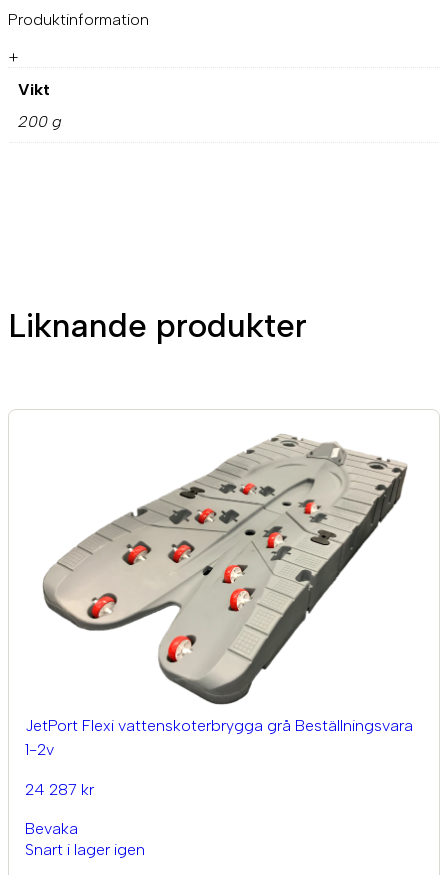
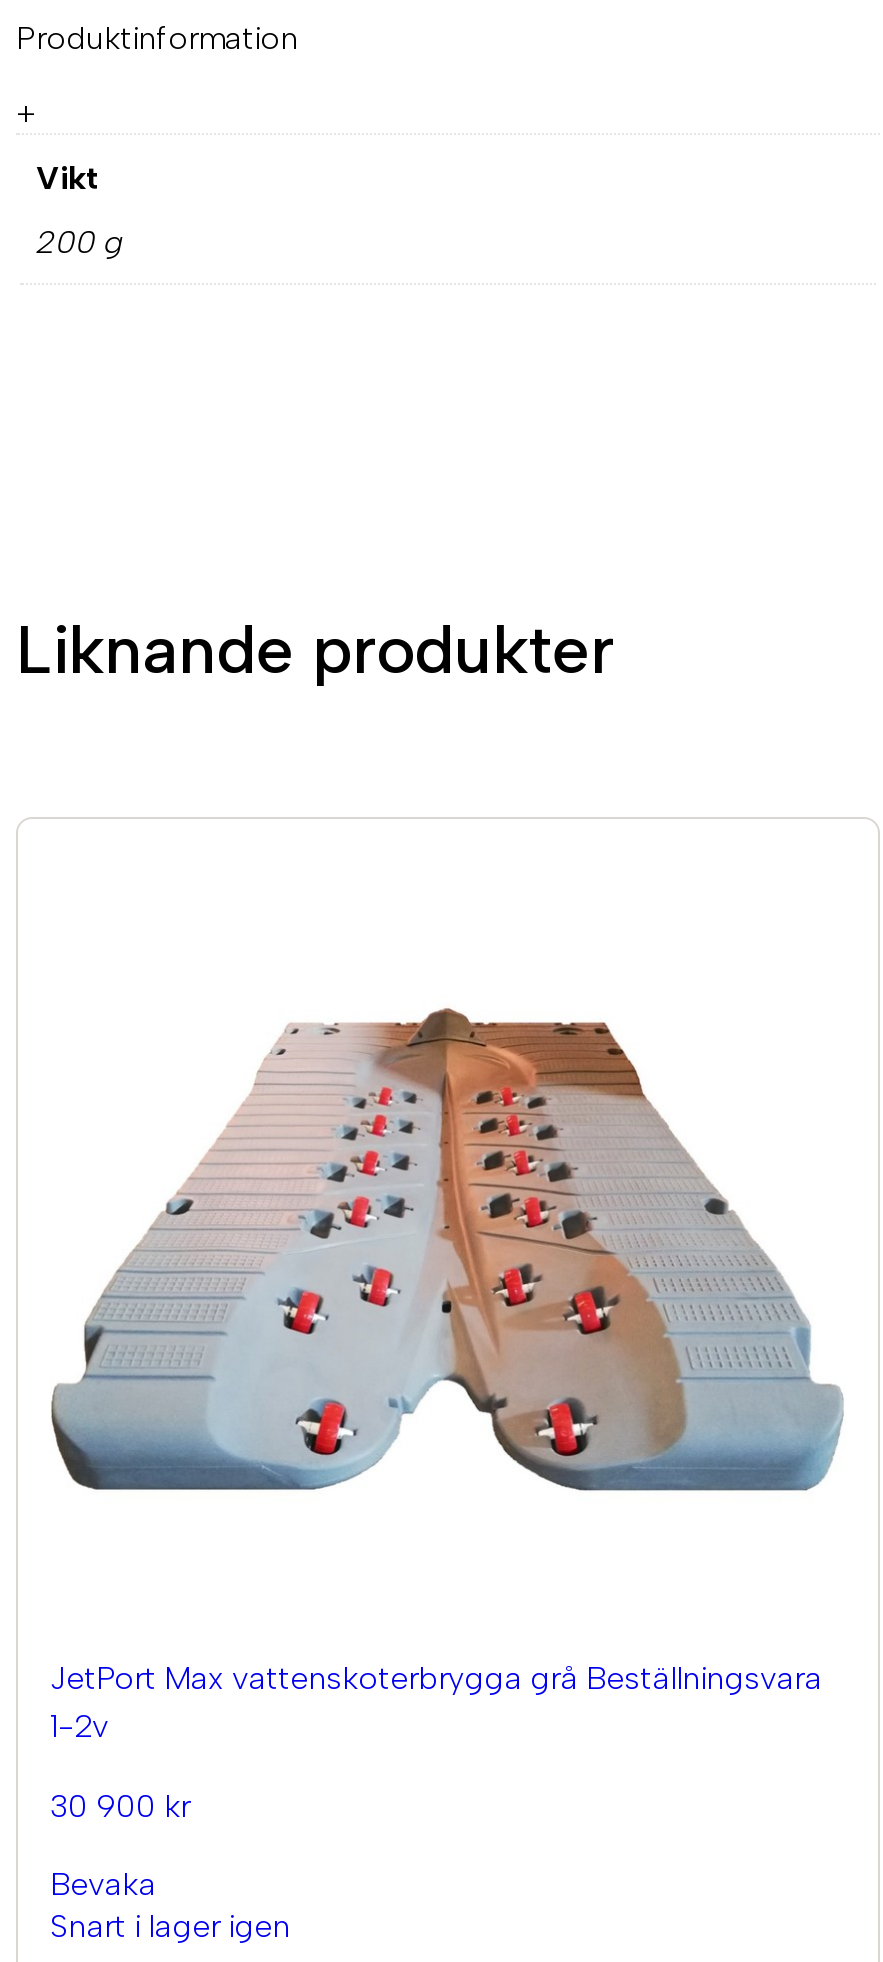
[42,433,408,706] [image] -> [50,1006,844,1416] [image]
[25,716,413,735] JetPort Flexi vattenskoterbrygga grå Beställningsvara -> [50,1658,822,1696] JetPort Max vattenskoterbrygga grå Beställningsvara
[25,780,94,799] 24 287 kr -> [50,1786,190,1824] 30 900 kr

